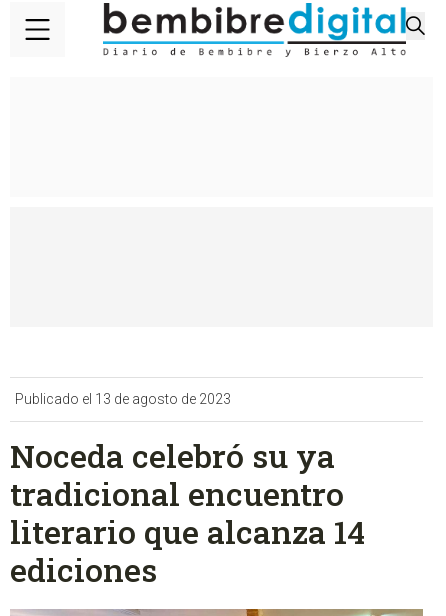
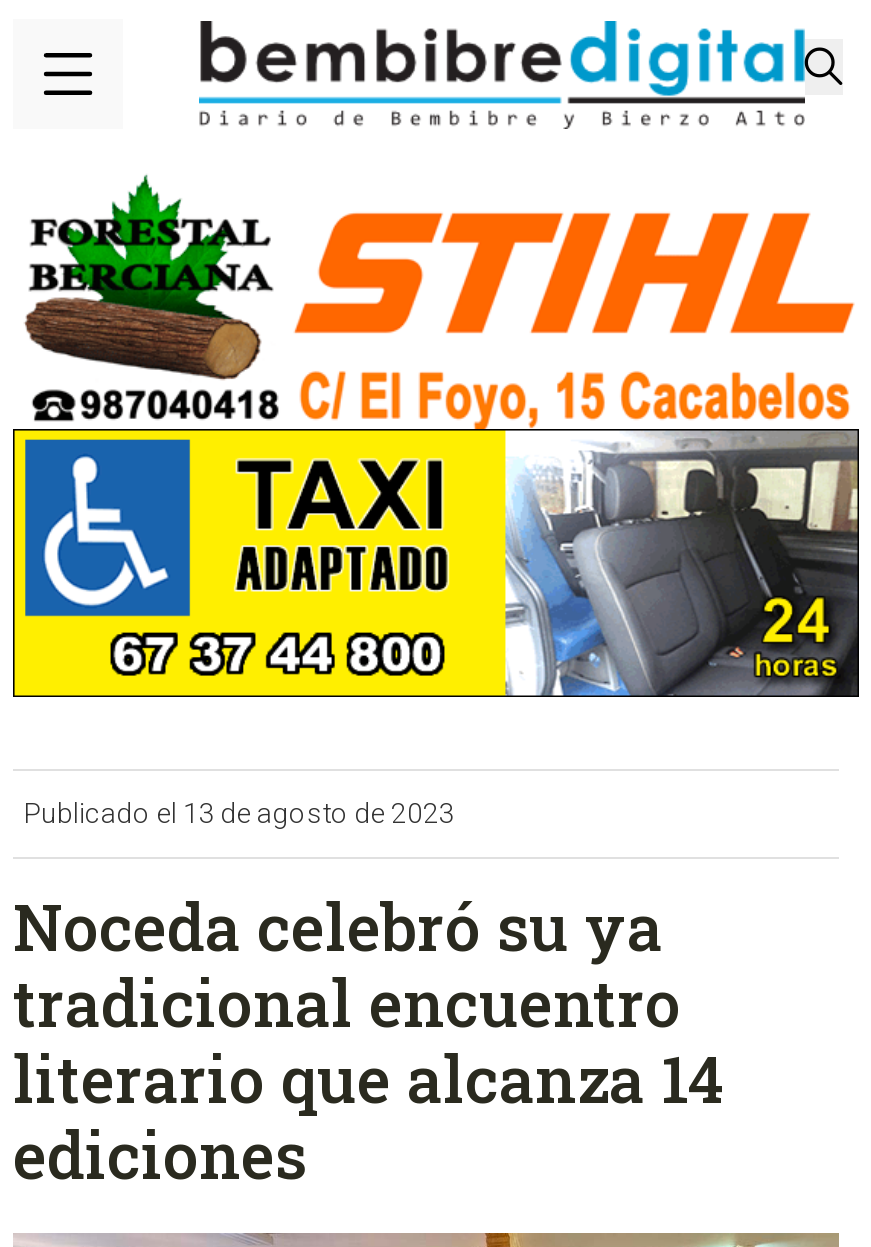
none -> [11,175,861,699] [image]

